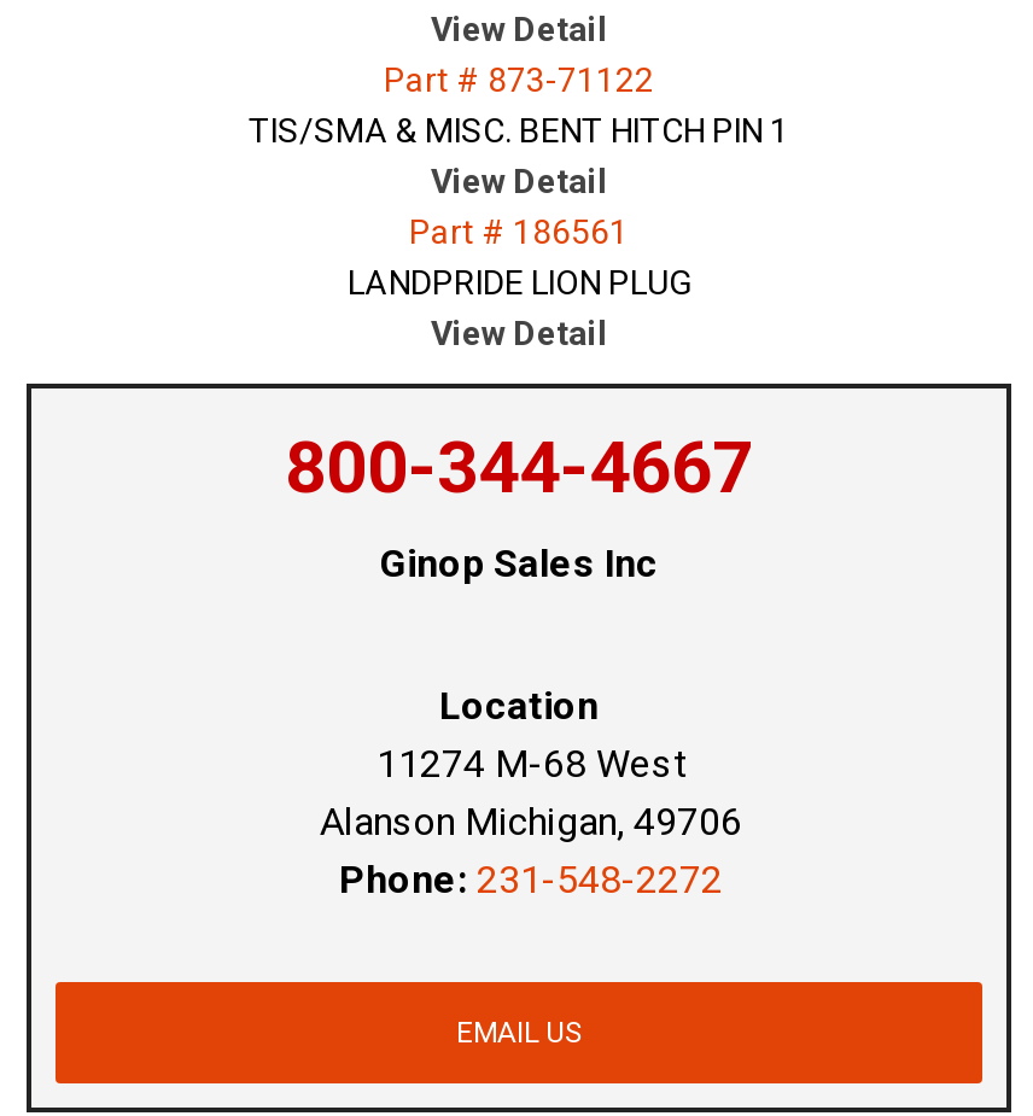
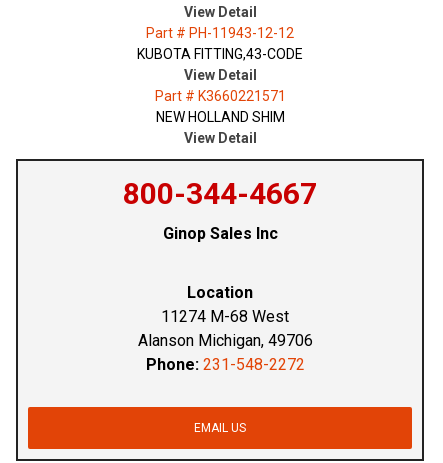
[249,61,789,151] Part # 873-71122 | TIS/SMA & MISC. BENT HITCH PIN 1 -> [137,25,303,62] Part # PH-11943-12-12 | KUBOTA FITTING,43-CODE
[348,213,690,303] Part # 186561 | LANDPRIDE LION PLUG -> [154,88,285,125] Part # K3660221571 | NEW HOLLAND SHIM

